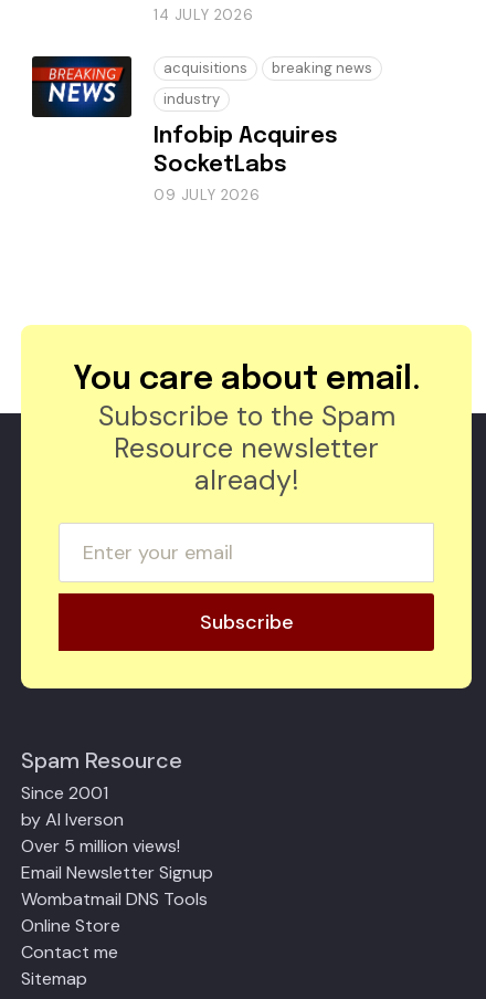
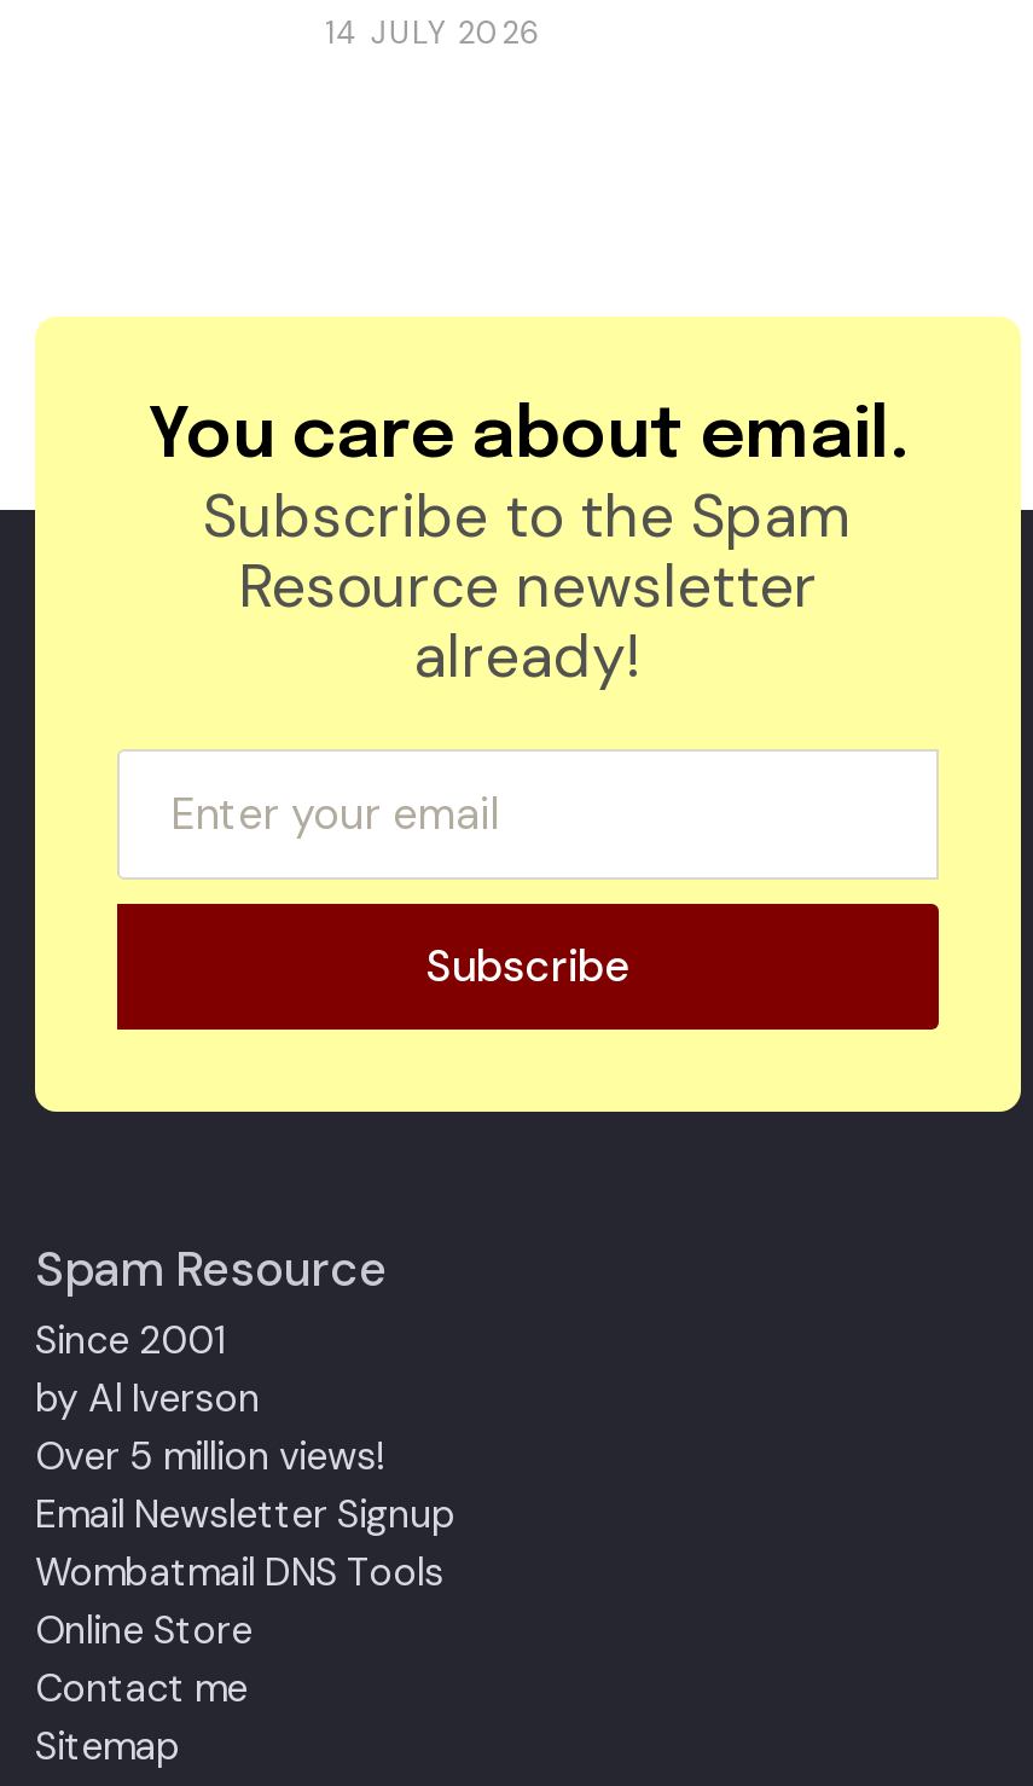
[31,55,372,204] [image] | acquisitions | breaking news | industry | Infobip Acquires | SocketLabs | 09 JULY 2026 -> none

